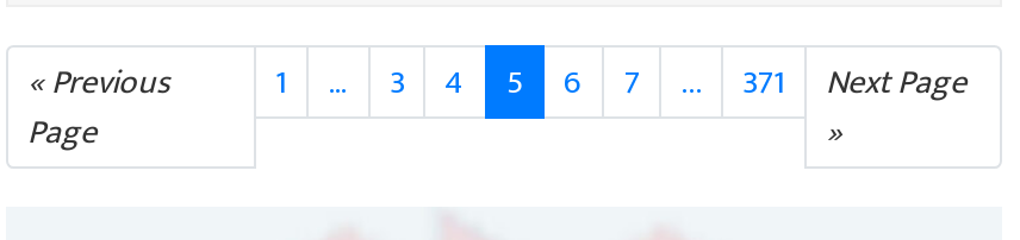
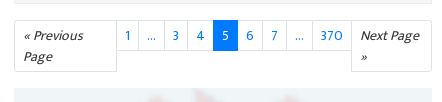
[742,55,785,110] 371 -> [321,24,343,47] 370

